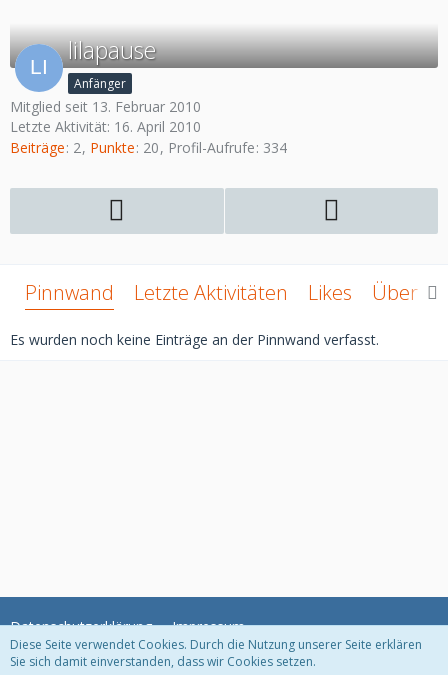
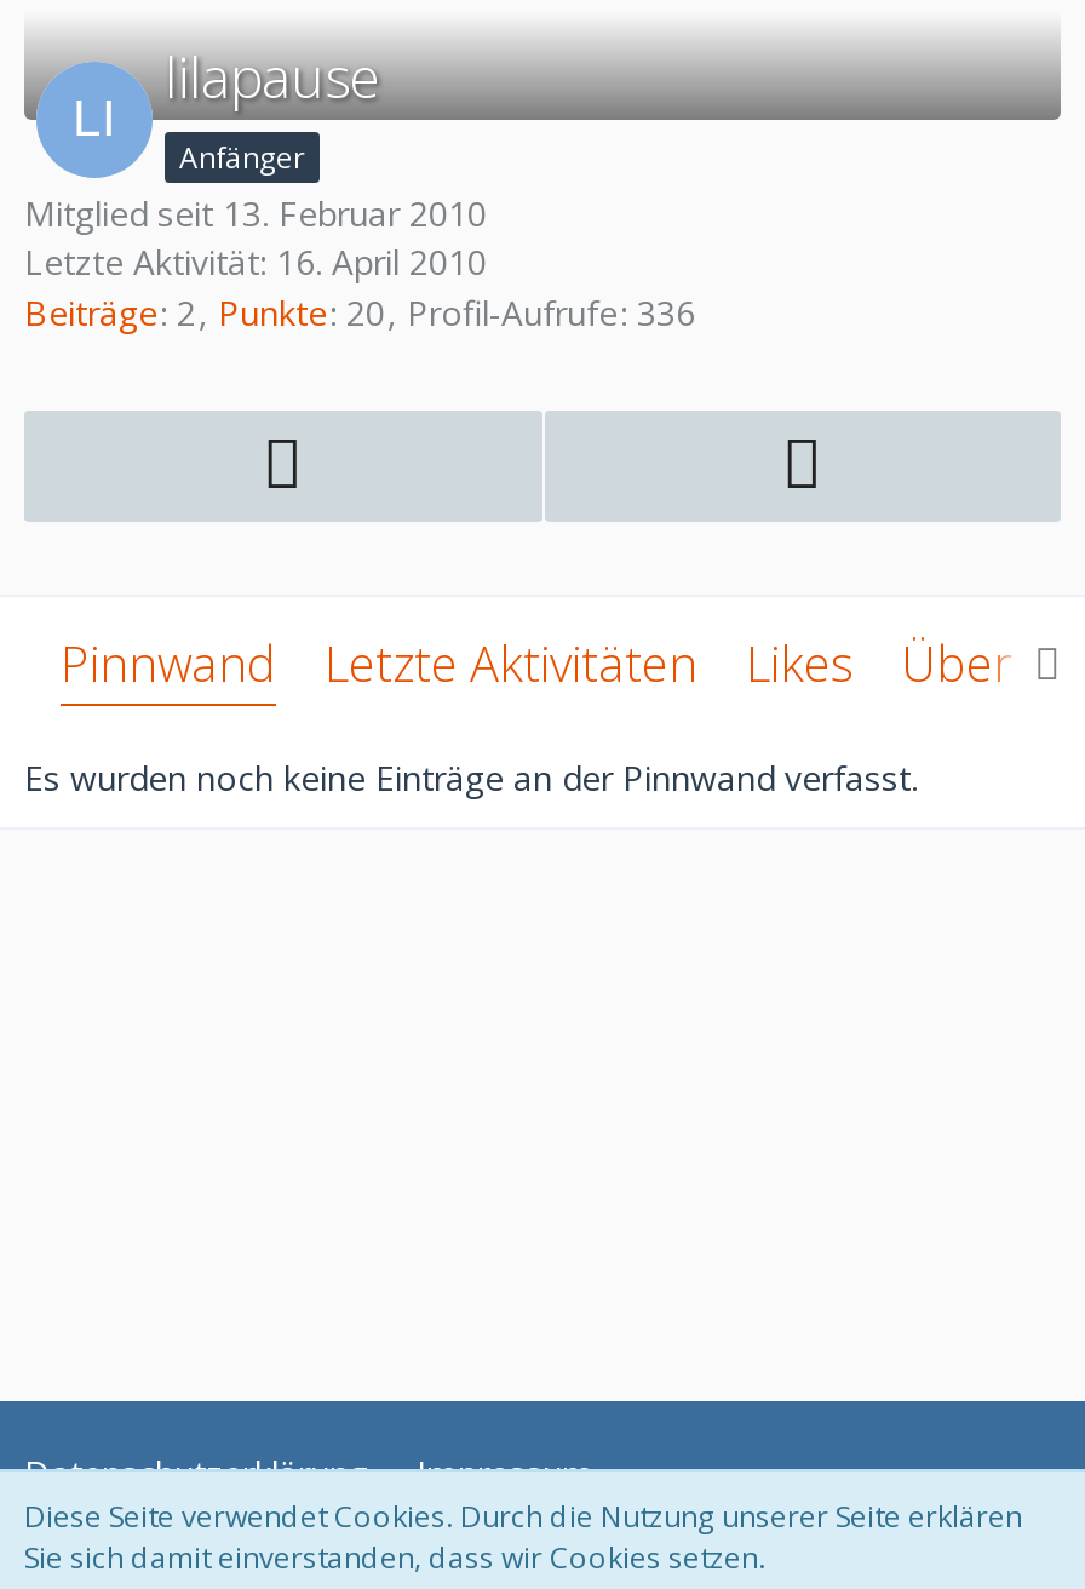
[10,138,287,157] Beiträge 2 Punkte 20 Profil-Aufrufe 334 -> [24,290,695,336] Beiträge 2 Punkte 20 Profil-Aufrufe 336

